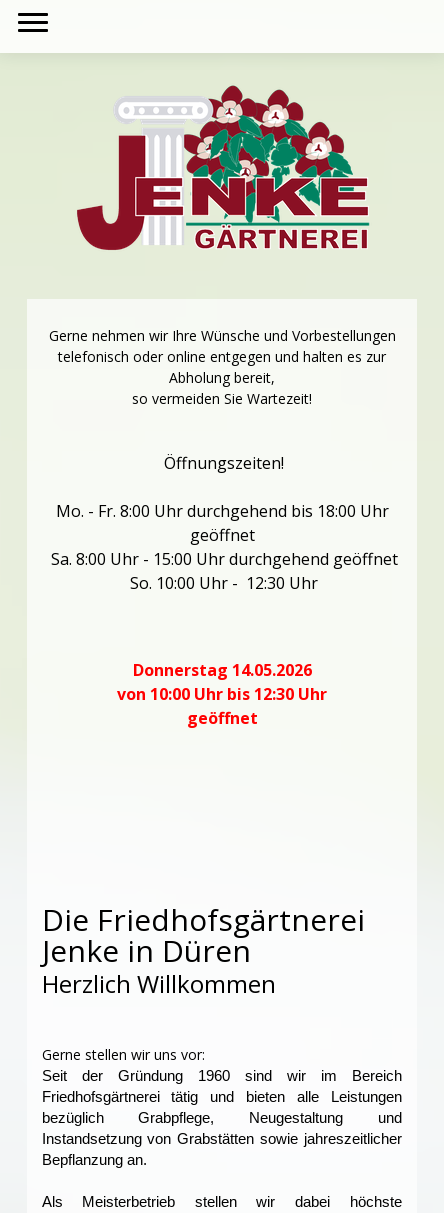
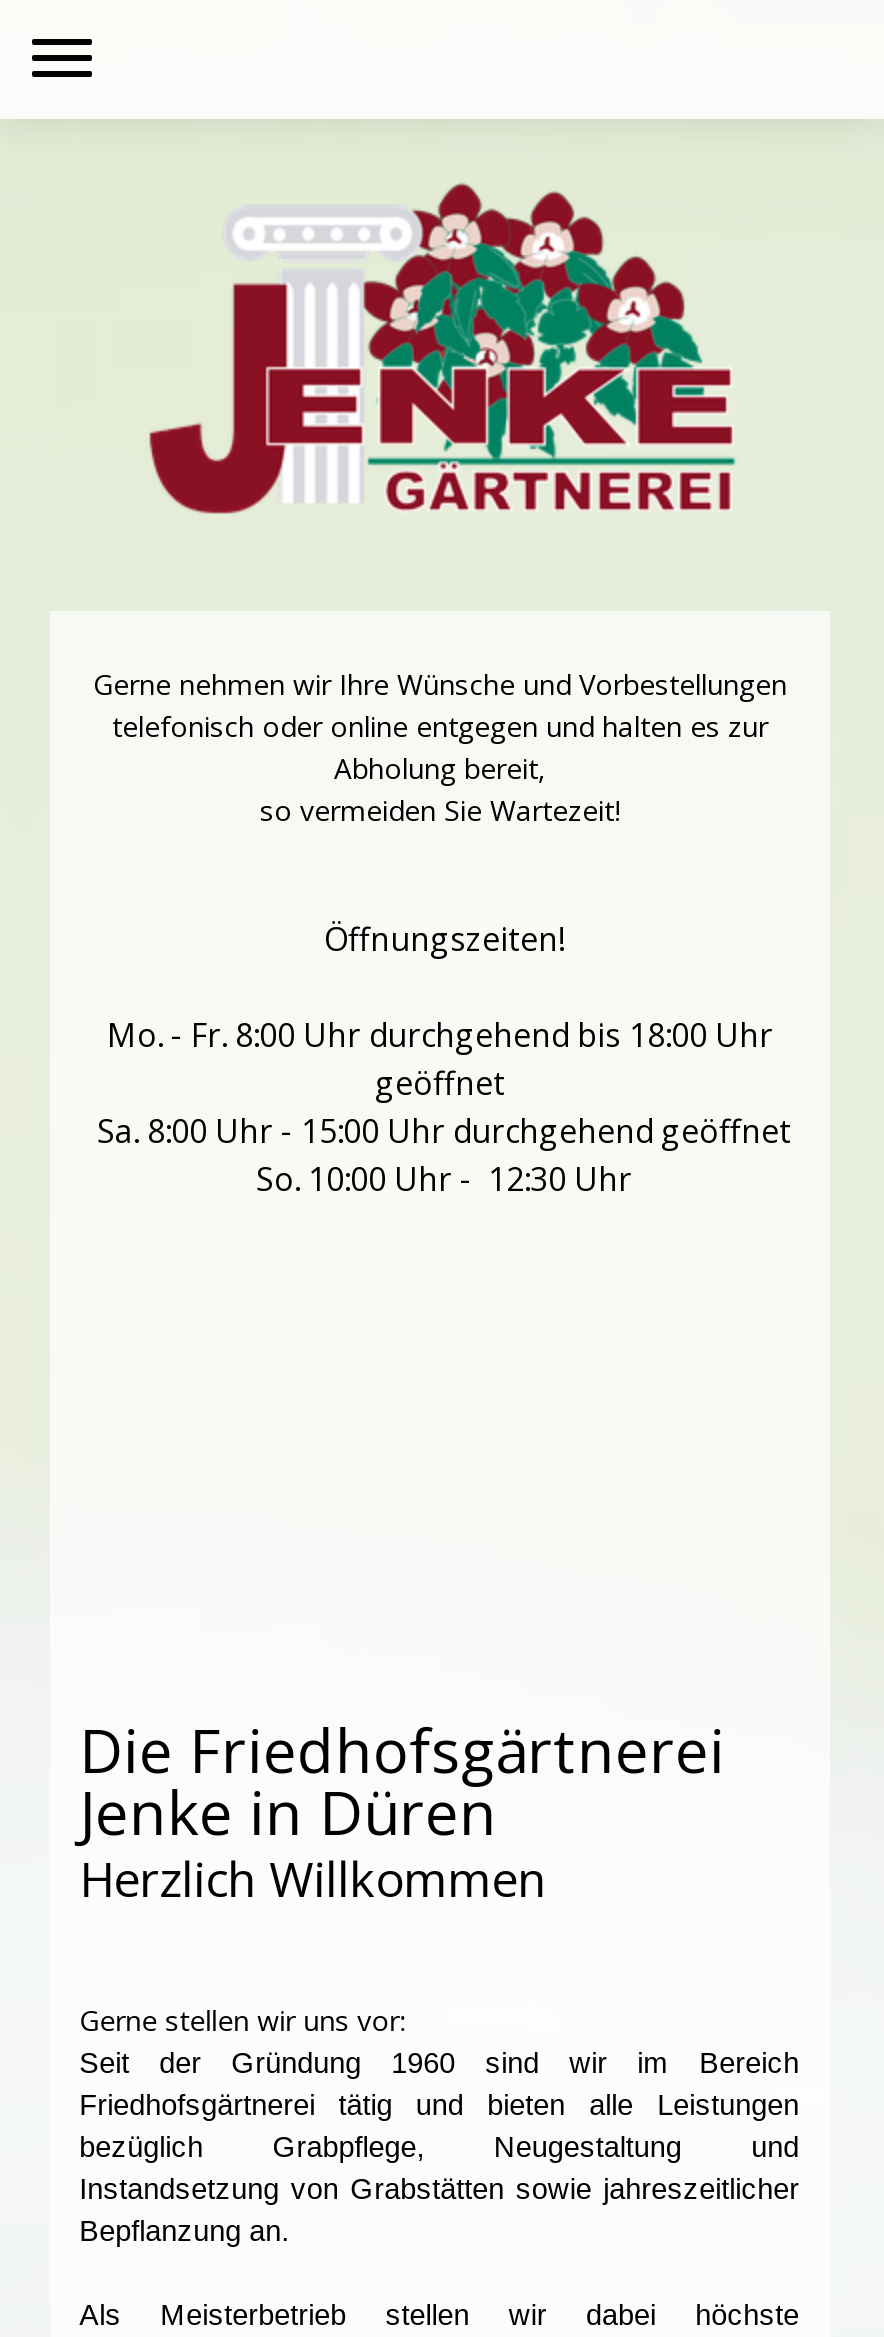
[117,659,327,729] Donnerstag 14.05.2026 | von 10:00 Uhr bis 12:30 Uhr | geöffnet -> none

